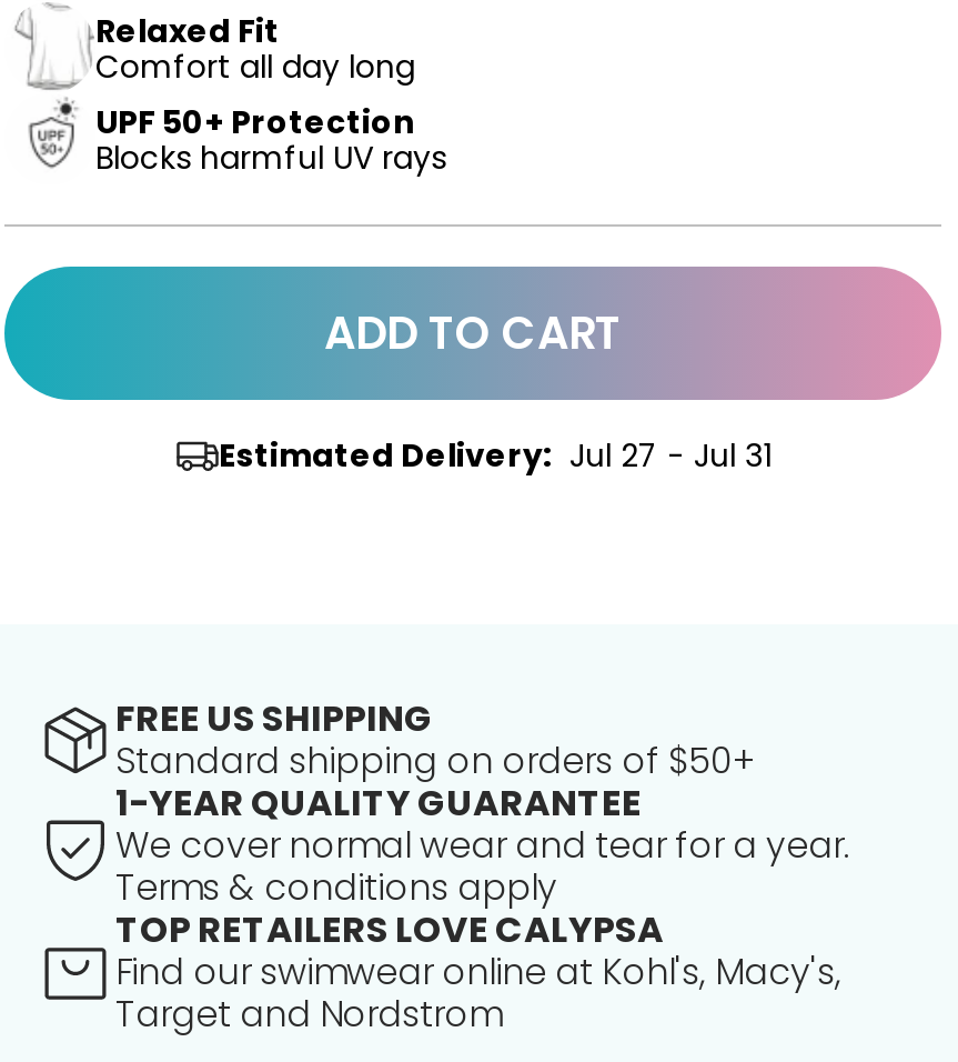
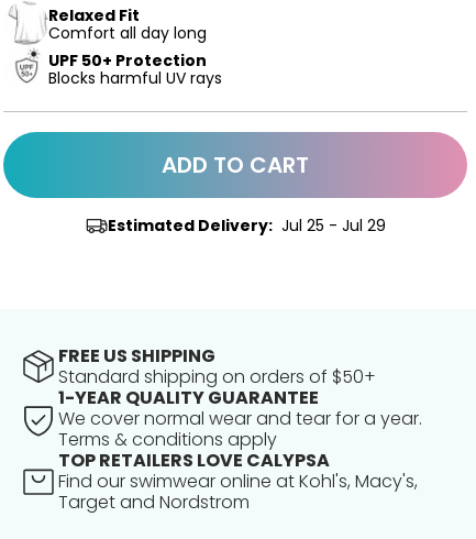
[219,432,772,477] Estimated Delivery: Jul 27 - Jul 31 -> [107,214,385,236] Estimated Delivery: Jul 25 - Jul 29

